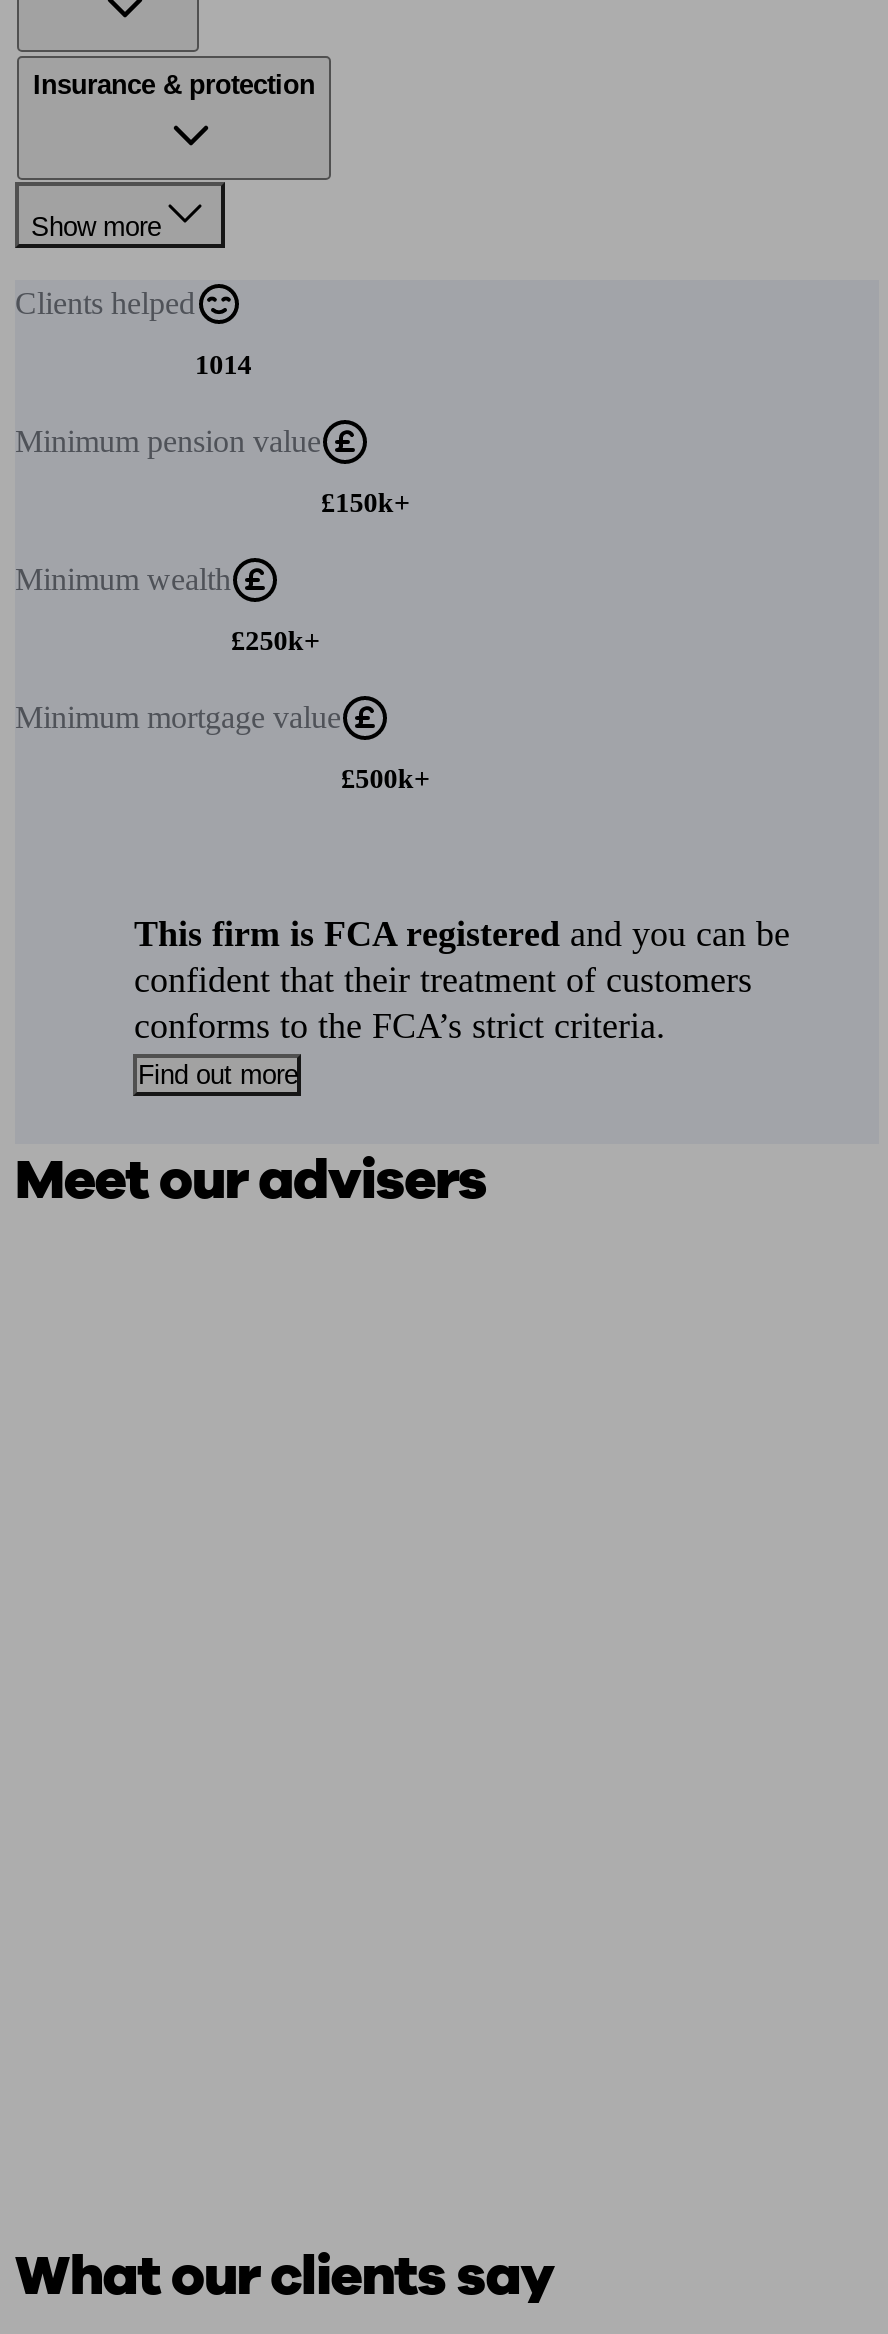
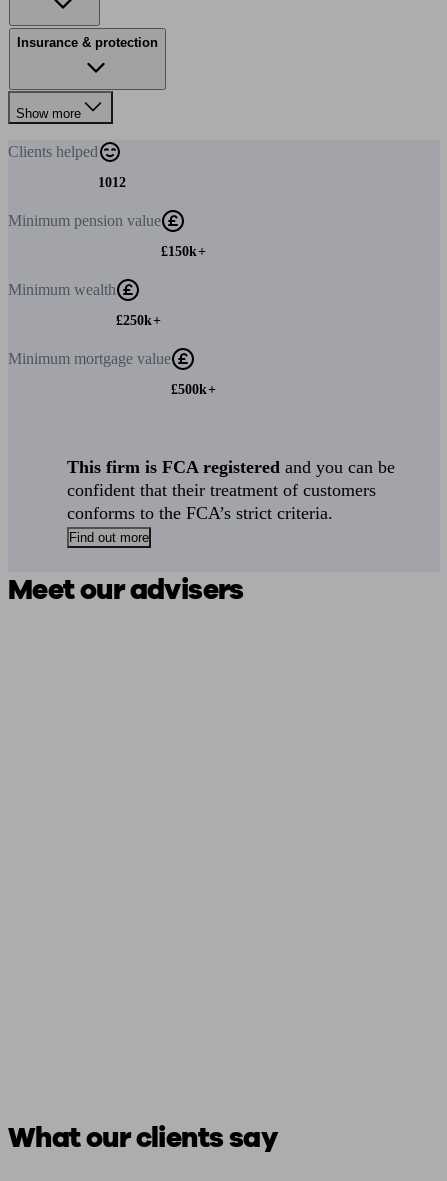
[195,350,252,380] 1014 -> [98,175,126,190] 1012

